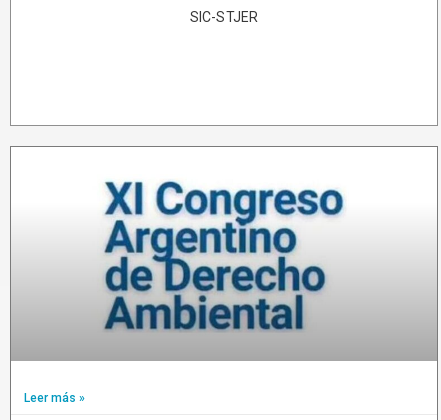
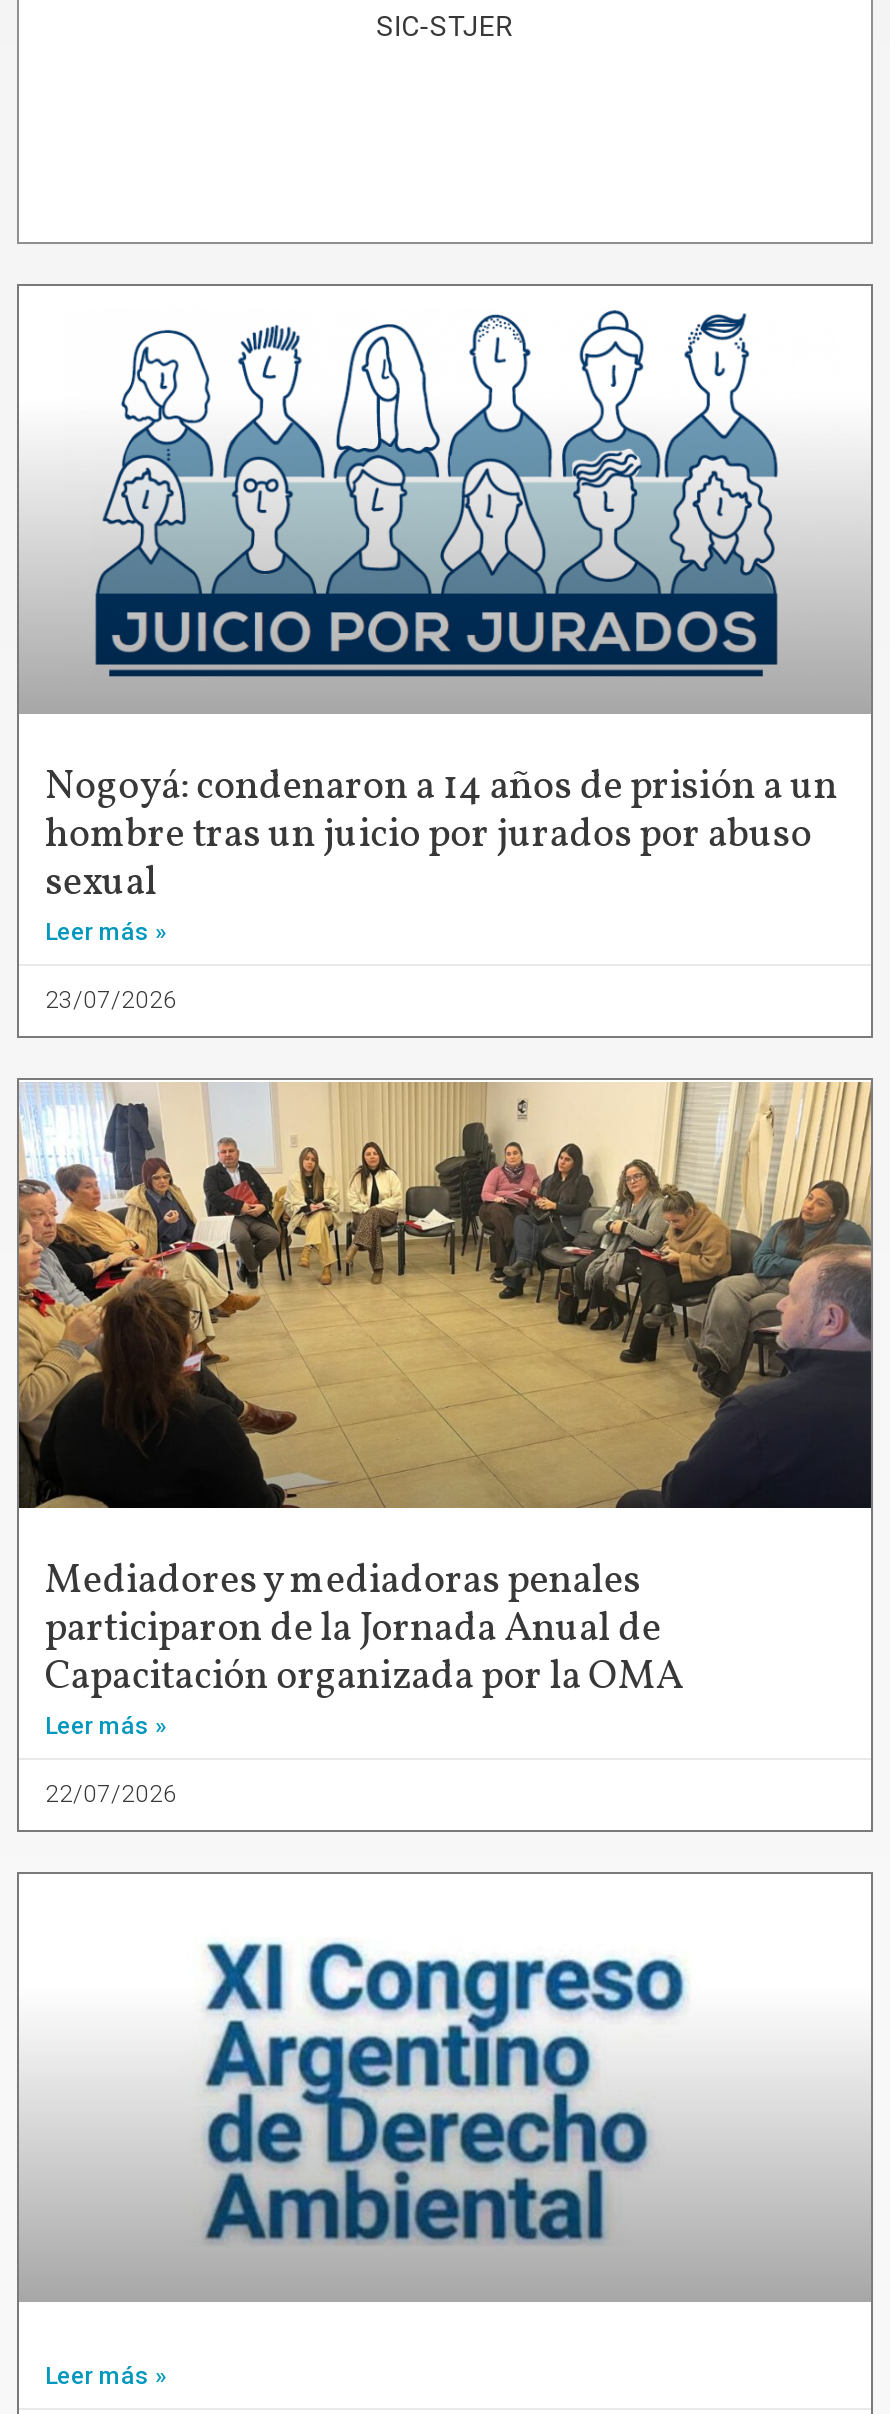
none -> [17,1076,873,1808] [image] | Mediadores y mediadoras penales | participaron de la Jornada Anual de | Capacitación organizada por la OMA | Leer más » | 22/07/2026
none -> [45,760,837,1014] Nogoyá: condenaron a 14 años de prisión a un | hombre tras un juicio por jurados por abuso | sexual | Leer más » | 23/07/2026
none -> [93,308,779,678] [image]

